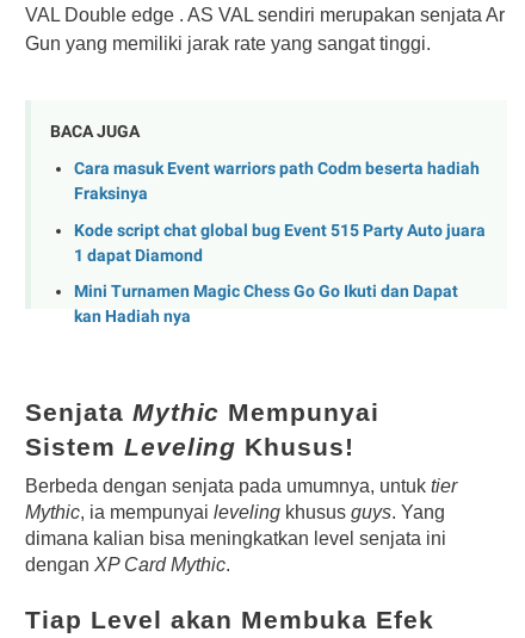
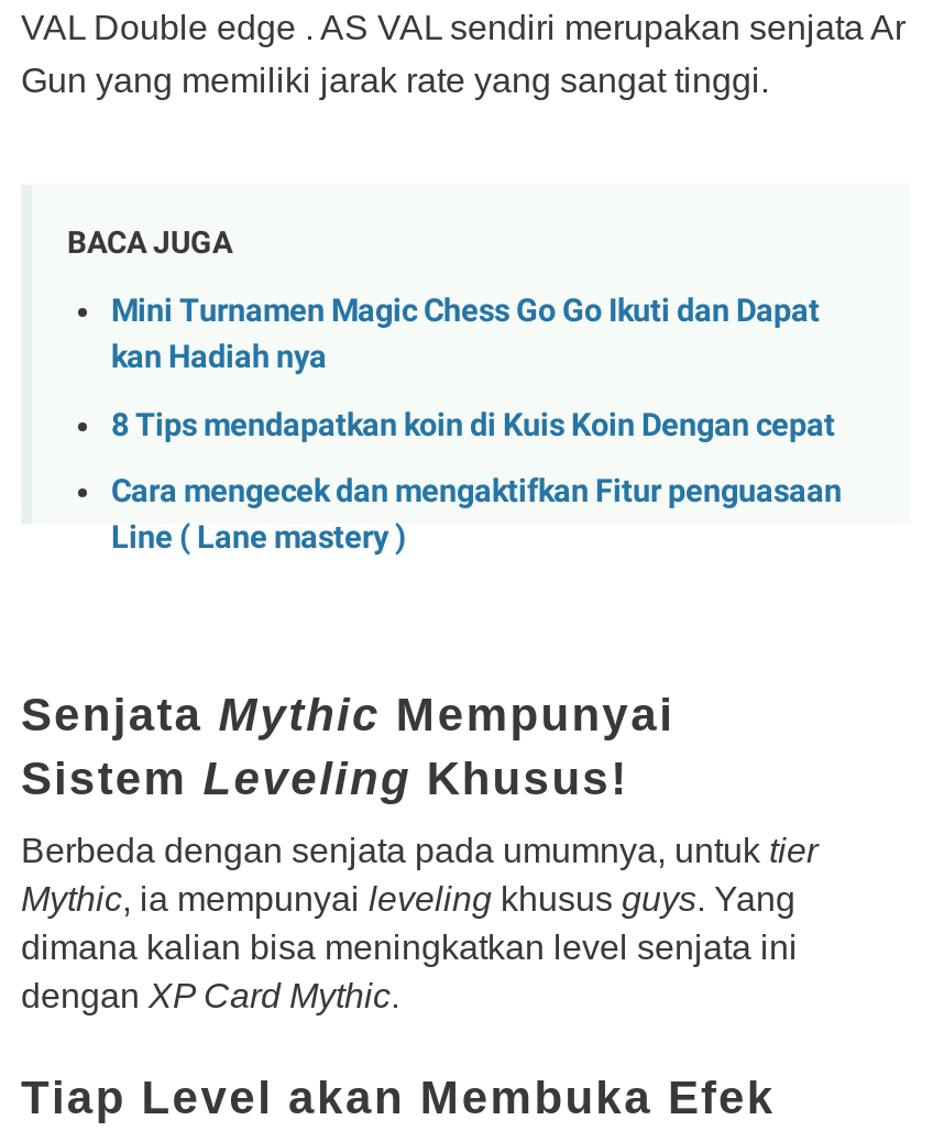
[74,159,486,265] Cara masuk Event warriors path Codm beserta hadiah | Fraksinya | Kode script chat global bug Event 515 Party Auto juara | 1 dapat Diamond -> none
moved [74,282,458,327] -> [111,293,820,376]: Mini Turnamen Magic Chess Go Go Ikuti dan Dapat | kan Hadiah nya
none -> [111,406,842,557] 8 Tips mendapatkan koin di Kuis Koin Dengan cepat | Cara mengecek dan mengaktifkan Fitur penguasaan | Line ( Lane mastery )

